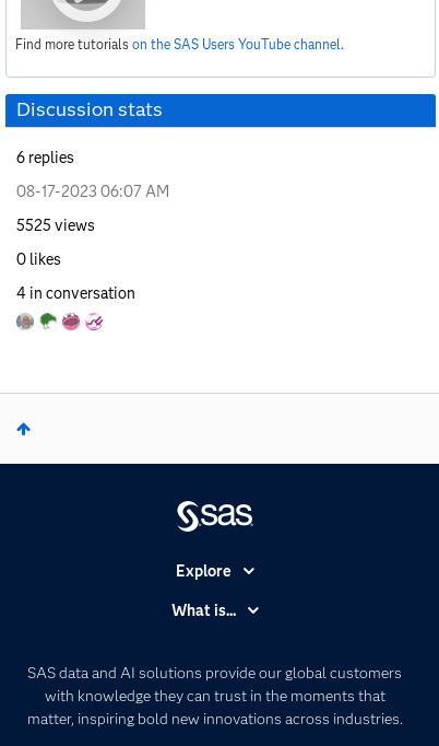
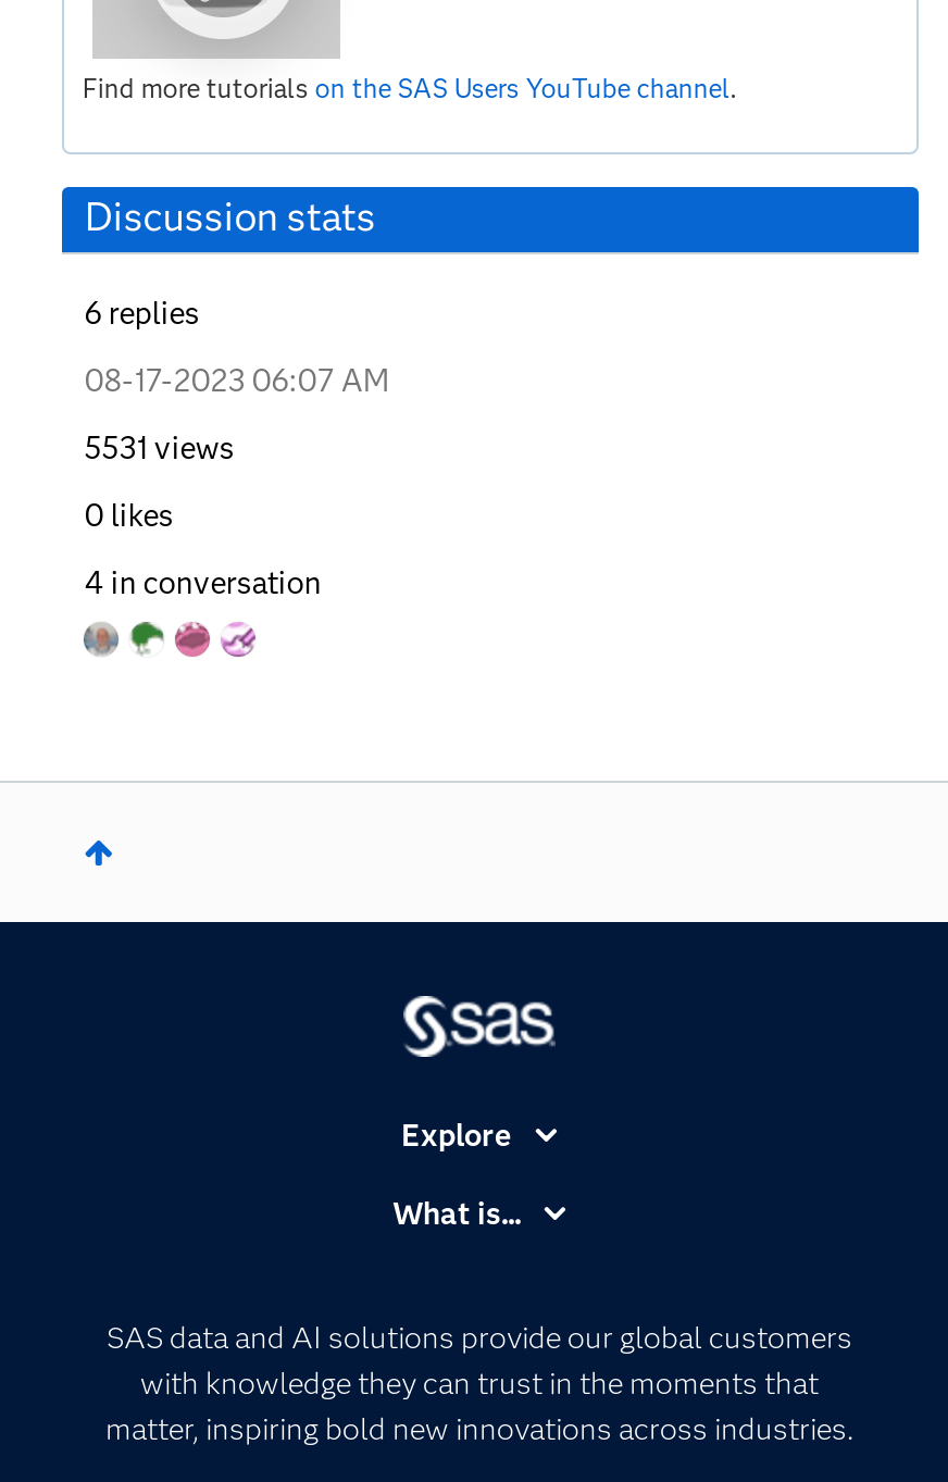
[17,216,95,236] 5525 views -> [85,429,235,468] 5531 views

